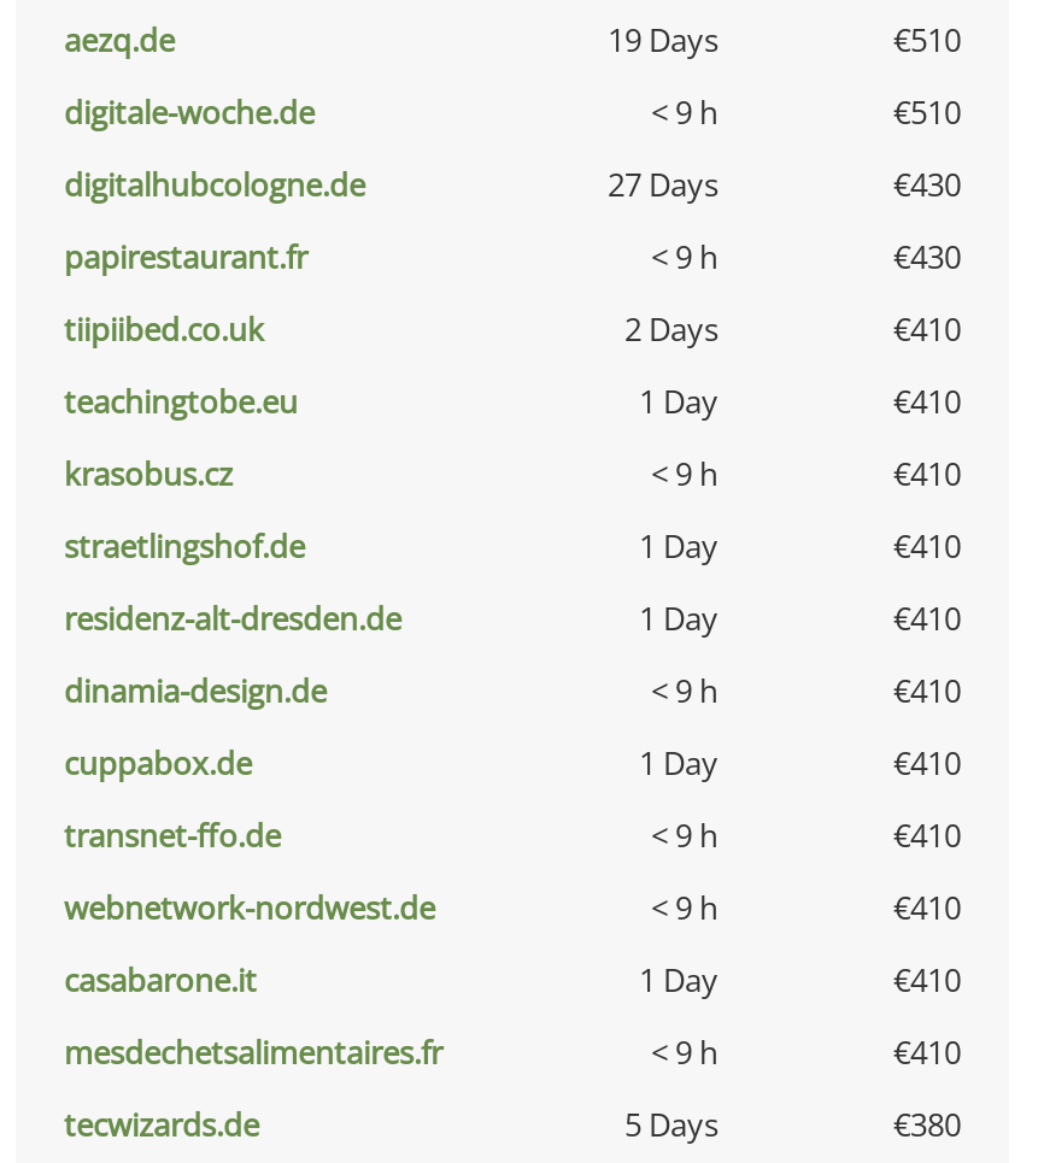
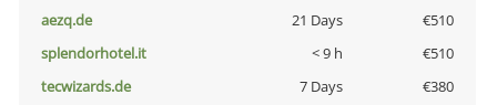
[608,17,719,60] 19 Days -> [291,9,342,29] 21 Days
[64,89,315,133] digitale-woche.de -> [41,43,146,62] splendorhotel.it
[64,161,961,1073] digitalhubcologne.de | 27 Days | €430 | papirestaurant.fr | < 9 h | €430 | tiipiibed.co.uk | 2 Days | €410 | teachingtobe.eu | 1 Day | €410 | krasobus.cz | < 9 h | €410 | straetlingshof.de | 1 Day | €410 | residenz-alt-dresden.de | 1 Day | €410 | dinamia-design.de | < 9 h | €410 | cuppabox.de | 1 Day | €410 | transnet-ffo.de | < 9 h | €410 | webnetwork-nordwest.de | < 9 h | €410 | casabarone.it | 1 Day | €410 | mesdechetsalimentaires.fr | < 9 h | €410 -> none
[624,1102,719,1145] 5 Days -> [299,76,342,96] 7 Days

